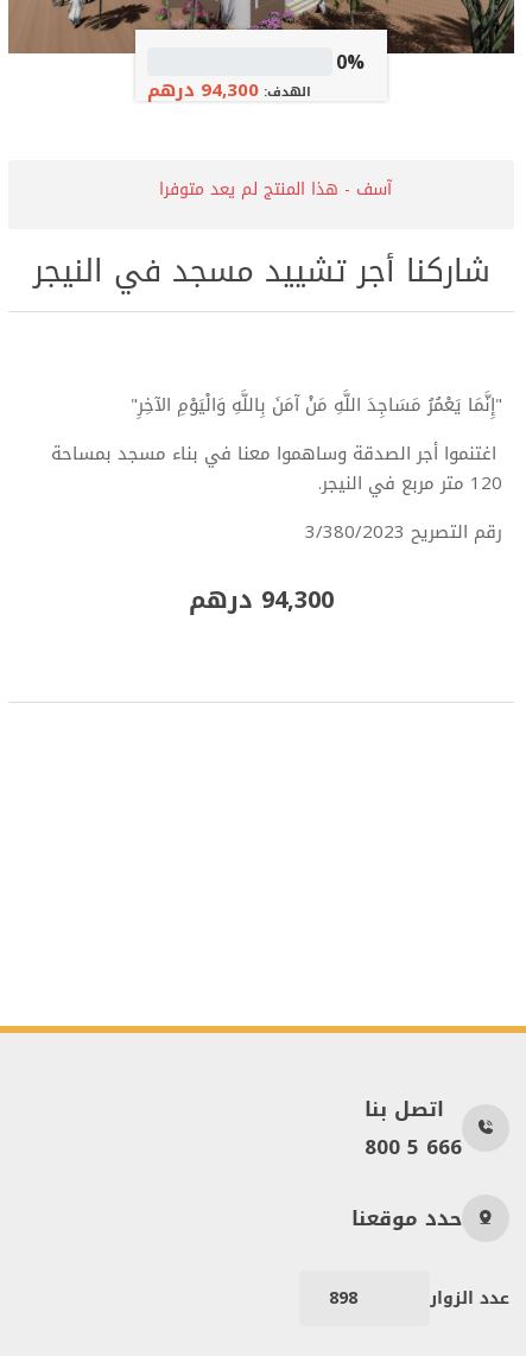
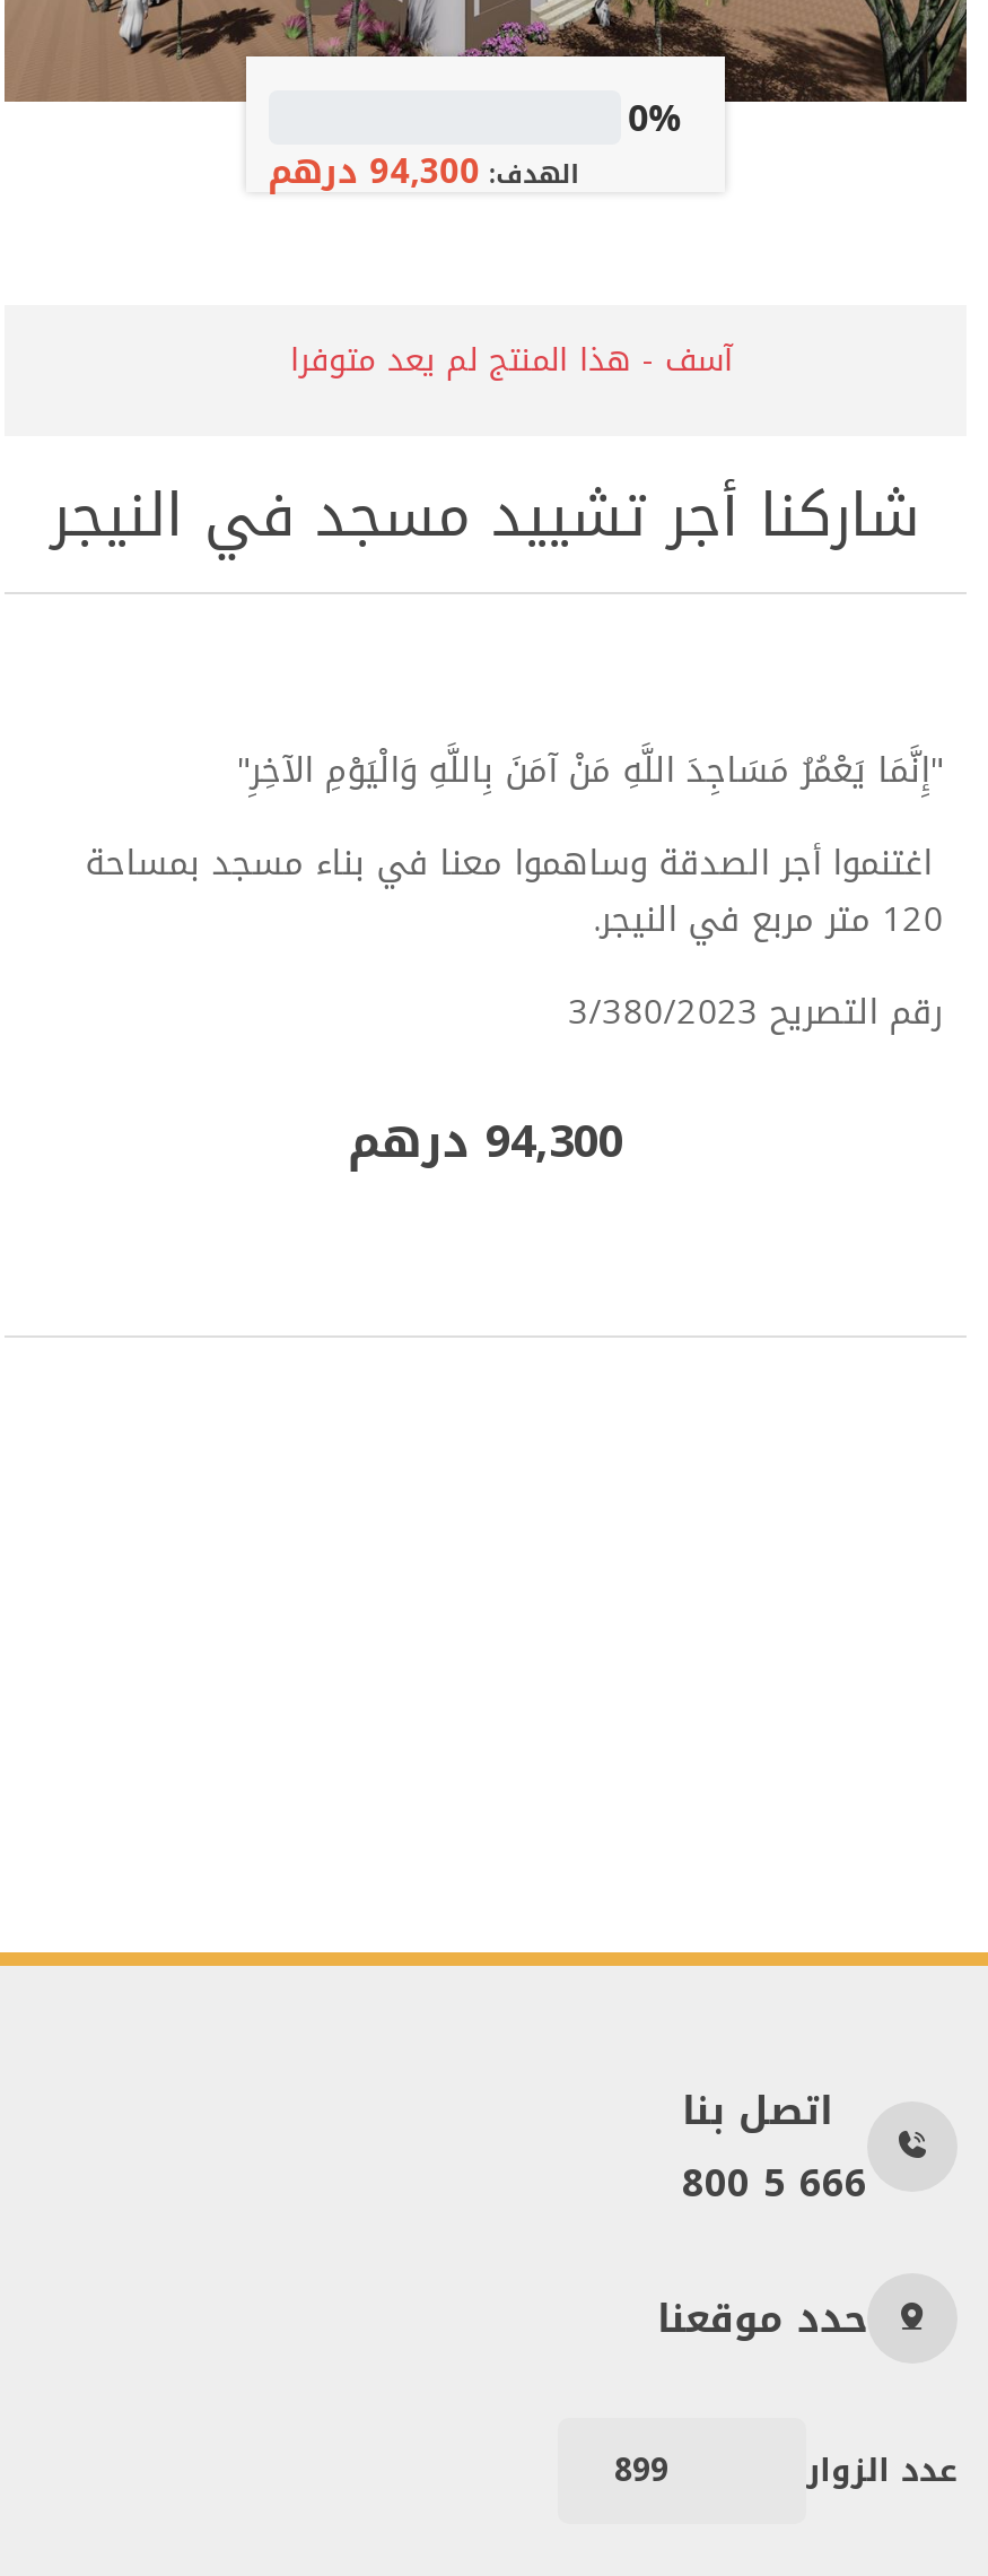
[329,1282,357,1314] 898 -> [614,2440,668,2501] 899

